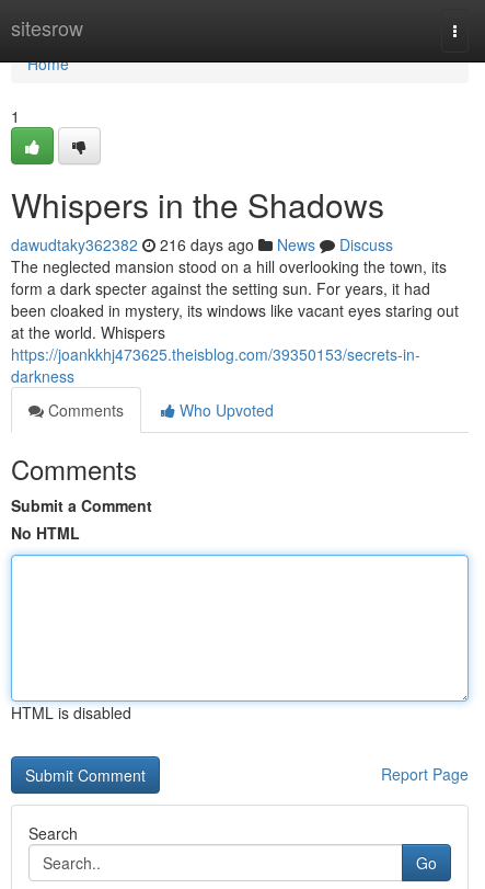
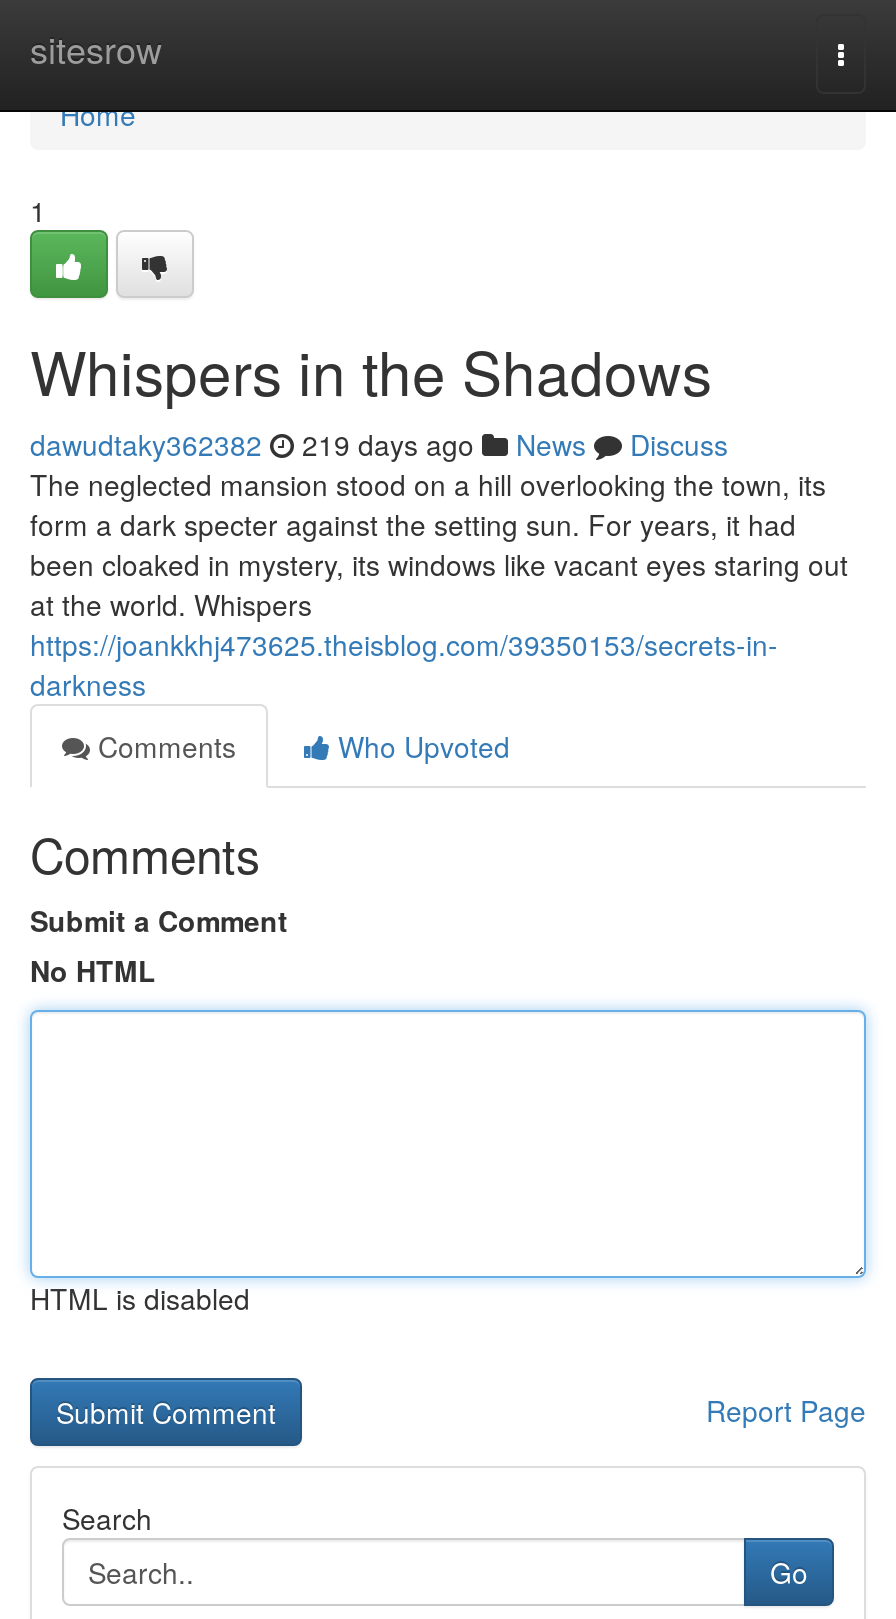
[11,233,393,255] dawudtaky362382 216 days ago News Discuss -> [30,424,728,464] dawudtaky362382 219 days ago News Discuss

